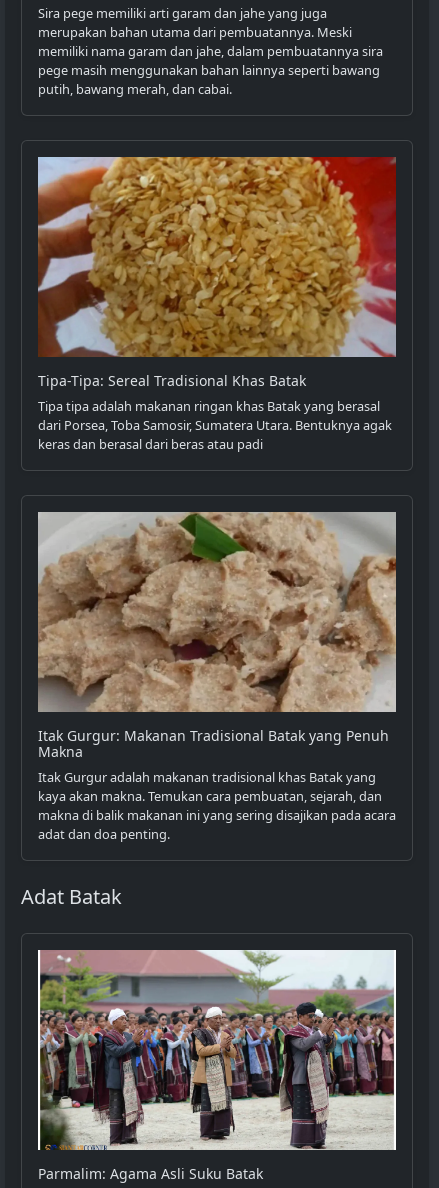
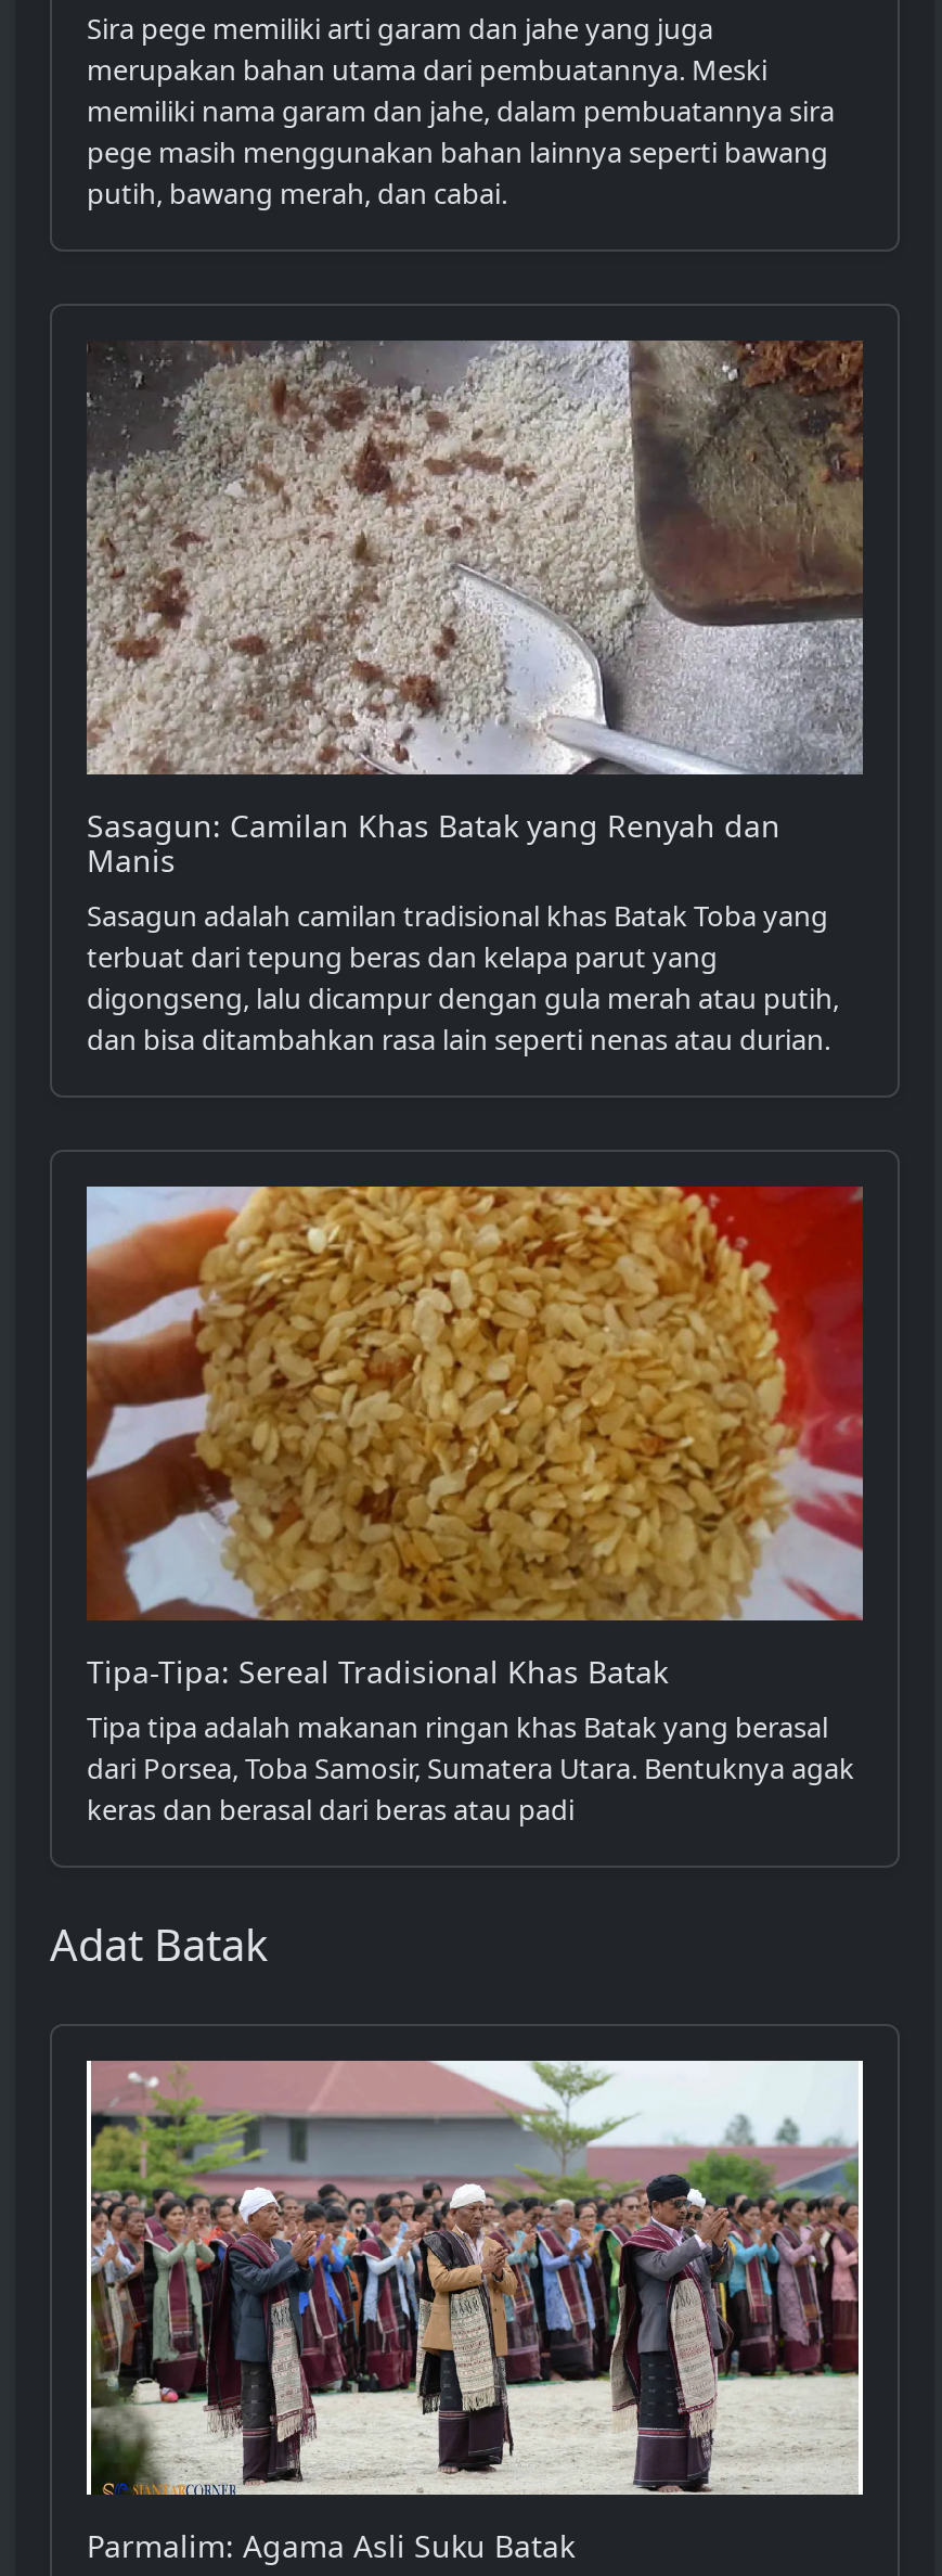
none -> [85,338,865,1058] [image] | Sasagun: Camilan Khas Batak yang Renyah dan | Manis | Sasagun adalah camilan tradisional khas Batak Toba yang | terbuat dari tepung beras dan kelapa parut yang | digongseng, lalu dicampur dengan gula merah atau putih, | dan bisa ditambahkan rasa lain seperti nenas atau durian.
moved [36,155,397,453] -> [82,1182,865,1828]: [image] | Tipa-Tipa: Sereal Tradisional Khas Batak | Tipa tipa adalah makanan ringan khas Batak yang berasal | dari Porsea, Toba Samosir, Sumatera Utara. Bentuknya agak | keras dan berasal dari beras atau padi
[37,511,397,843] [image] | Itak Gurgur: Makanan Tradisional Batak yang Penuh | Makna | Itak Gurgur adalah makanan tradisional khas Batak yang | kaya akan makna. Temukan cara pembuatan, sejarah, dan | makna di balik makanan ini yang sering disajikan pada acara | adat dan doa penting. -> none

